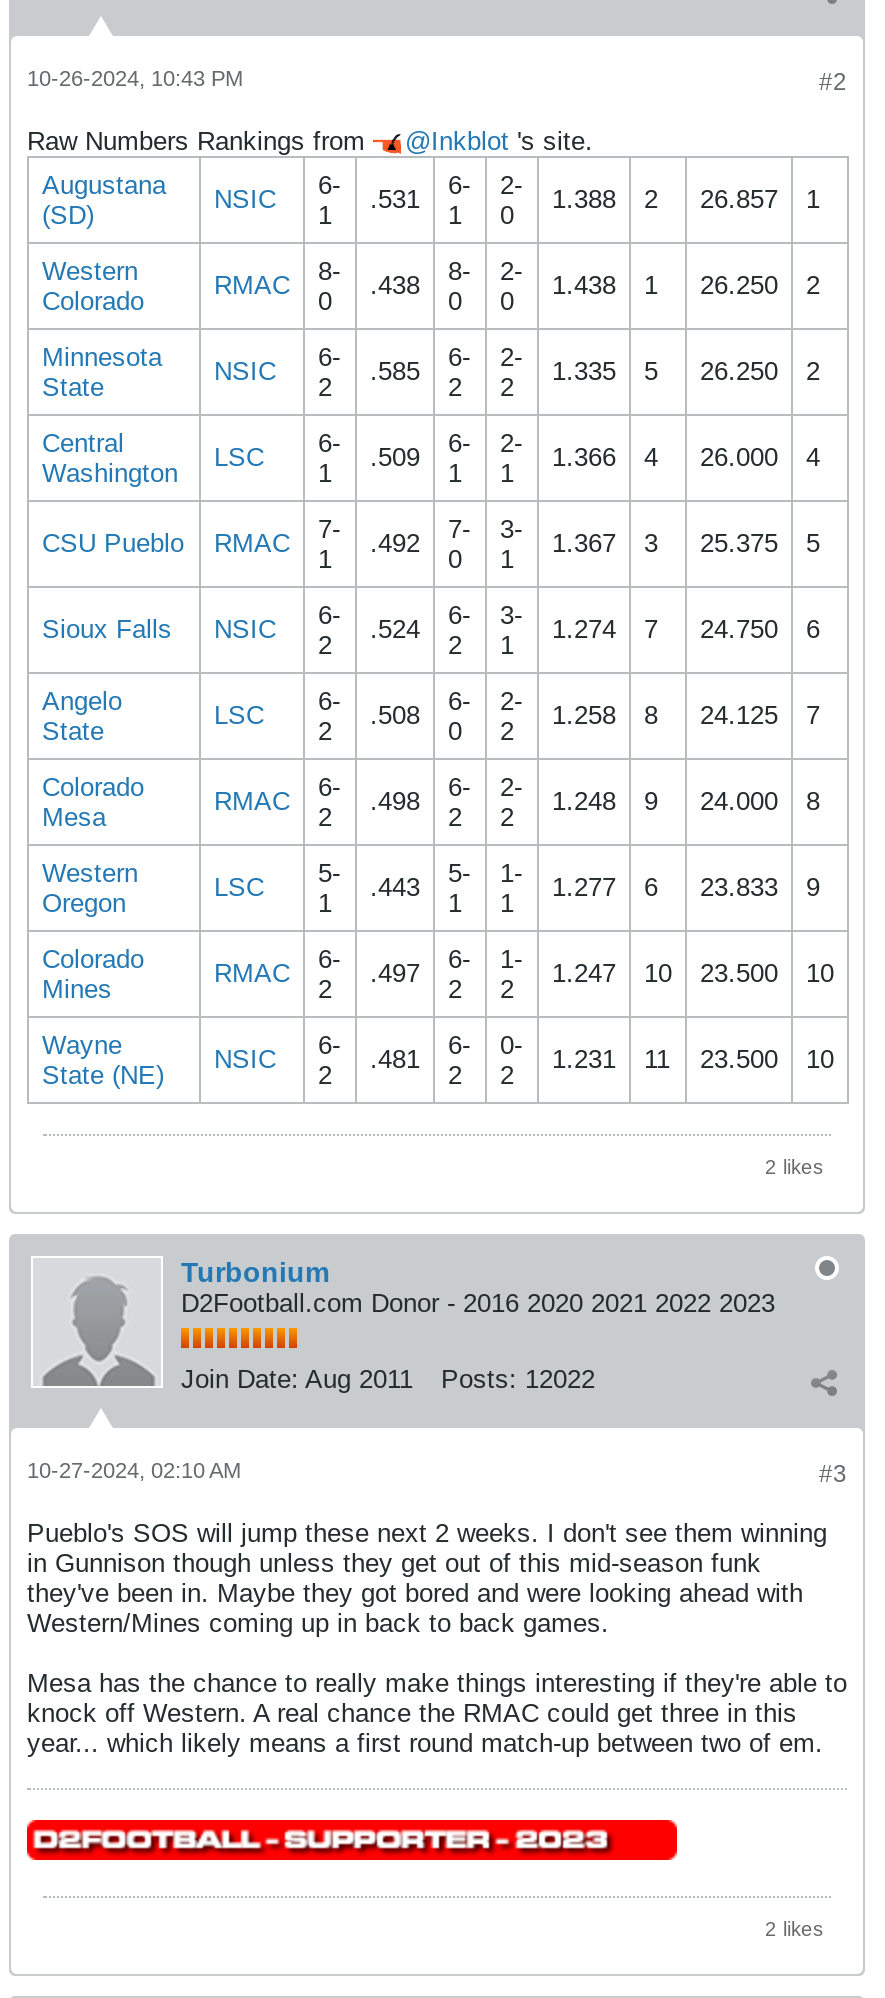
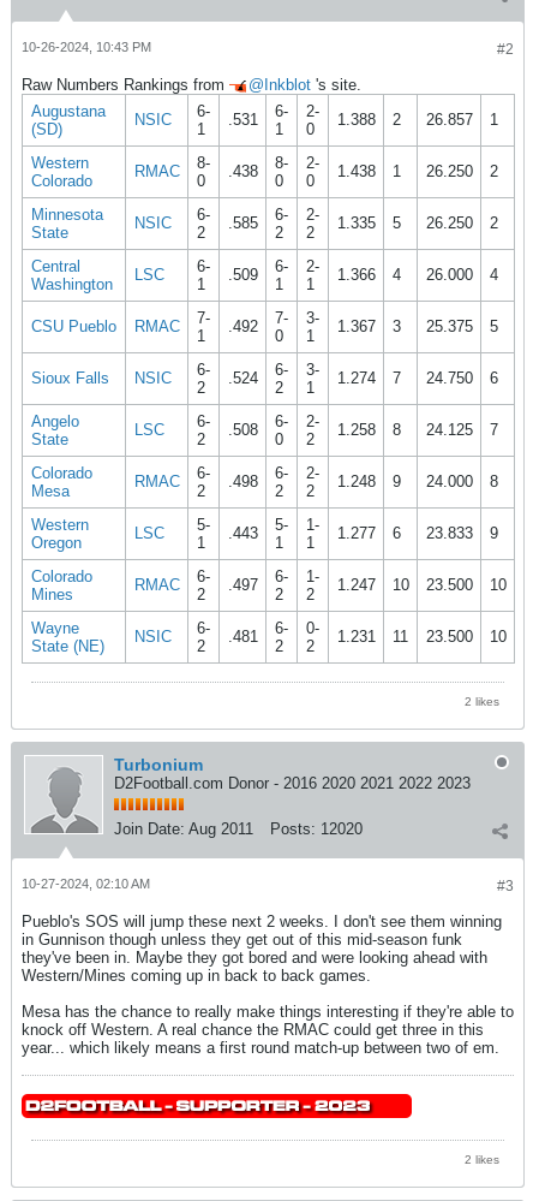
[181,1363,595,1393] Join Date: Aug 2011 Posts: 12022 -> [114,820,363,838] Join Date: Aug 2011 Posts: 12020

